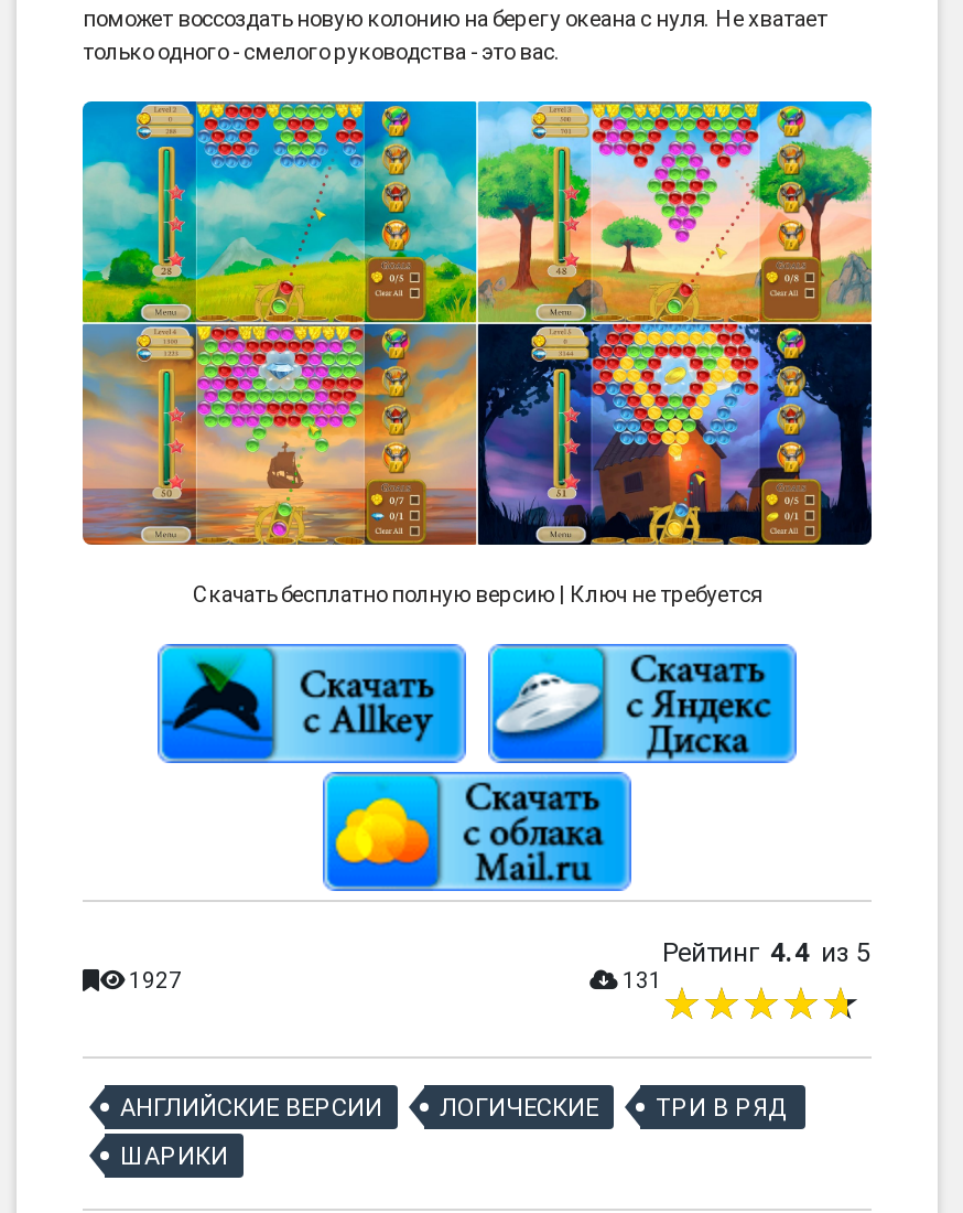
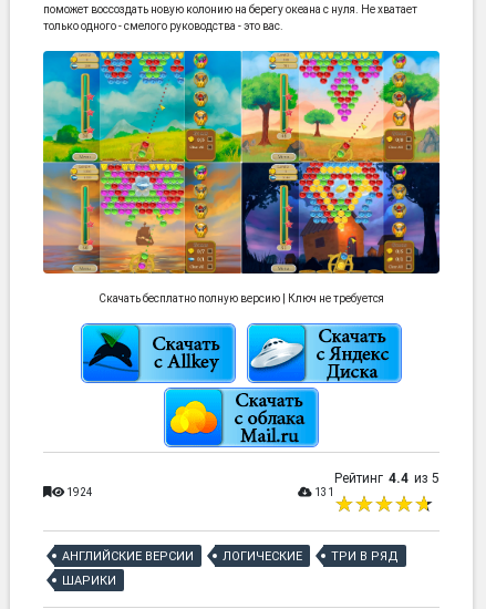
[129,968,182,992] 1927 -> [66,486,93,498] 1924

